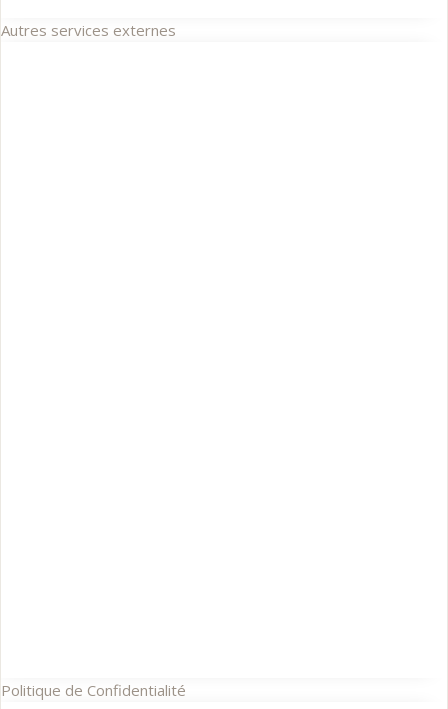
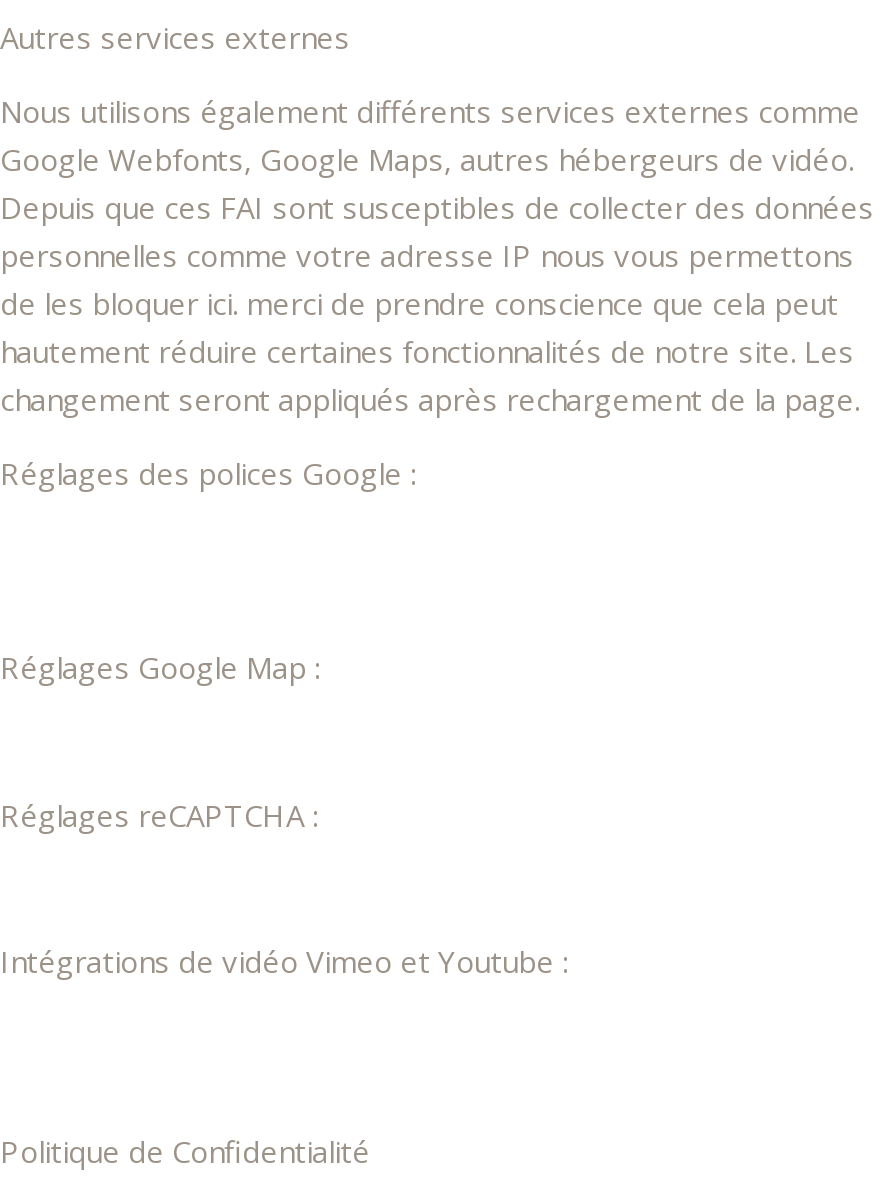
none -> [0,91,874,493] Nous utilisons également différents services externes comme | Google Webfonts, Google Maps, autres hébergeurs de vidéo. | Depuis que ces FAI sont susceptibles de collecter des données | personnelles comme votre adresse IP nous vous permettons | de les bloquer ici. merci de prendre conscience que cela peut | hautement réduire certaines fonctionnalités de notre site. Les | changement seront appliqués après rechargement de la page. | Réglages des polices Google :
none -> [0,648,320,688] Réglages Google Map :
none -> [0,795,318,835] Réglages reCAPTCHA :
none -> [0,942,568,982] Intégrations de vidéo Vimeo et Youtube :

